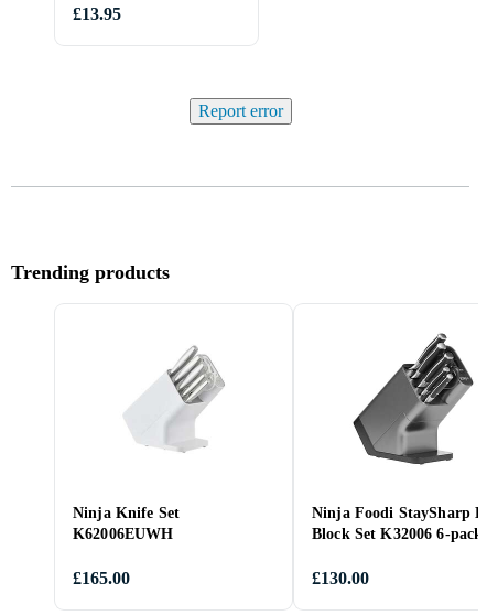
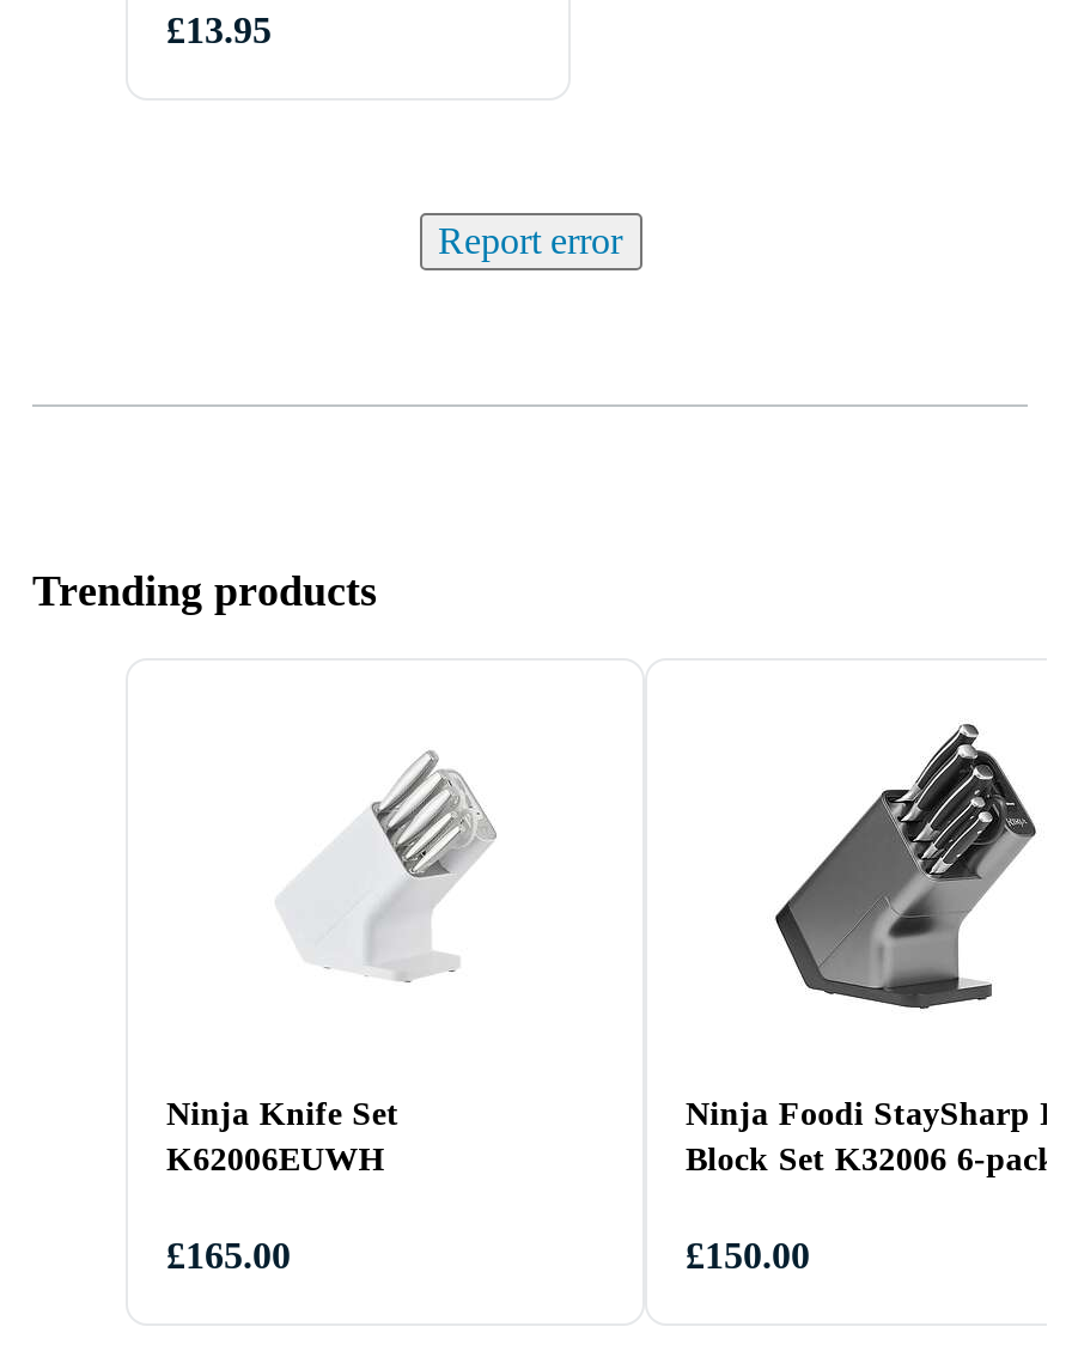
[312,569,369,587] £130.00 -> [686,1235,810,1276] £150.00

